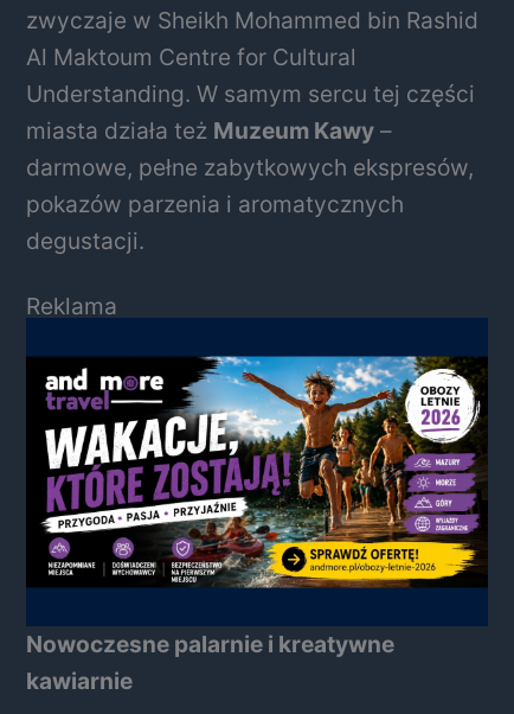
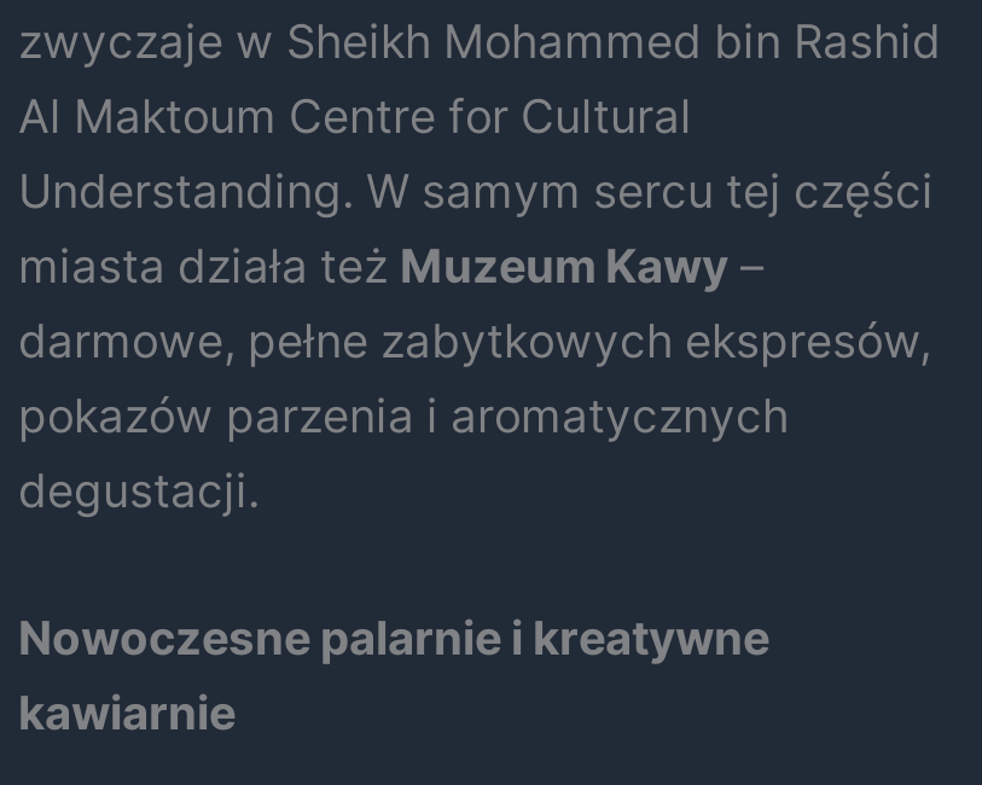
[26,292,488,624] [image] | Reklama -> none

